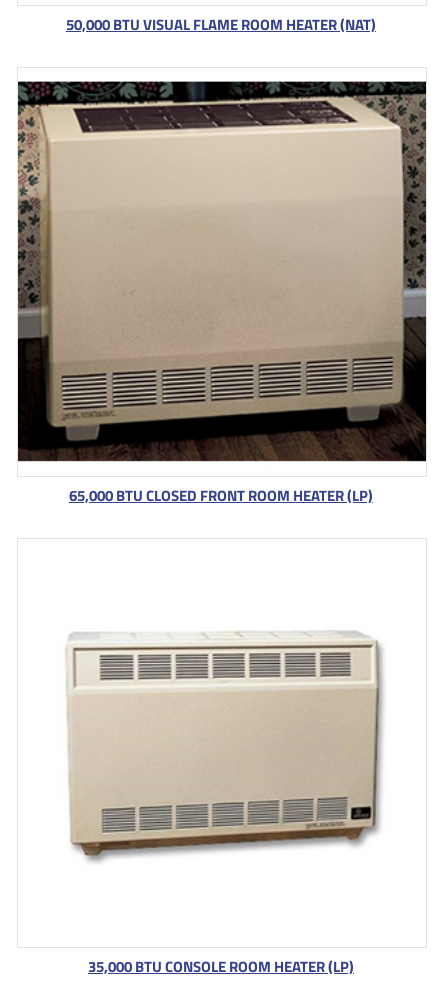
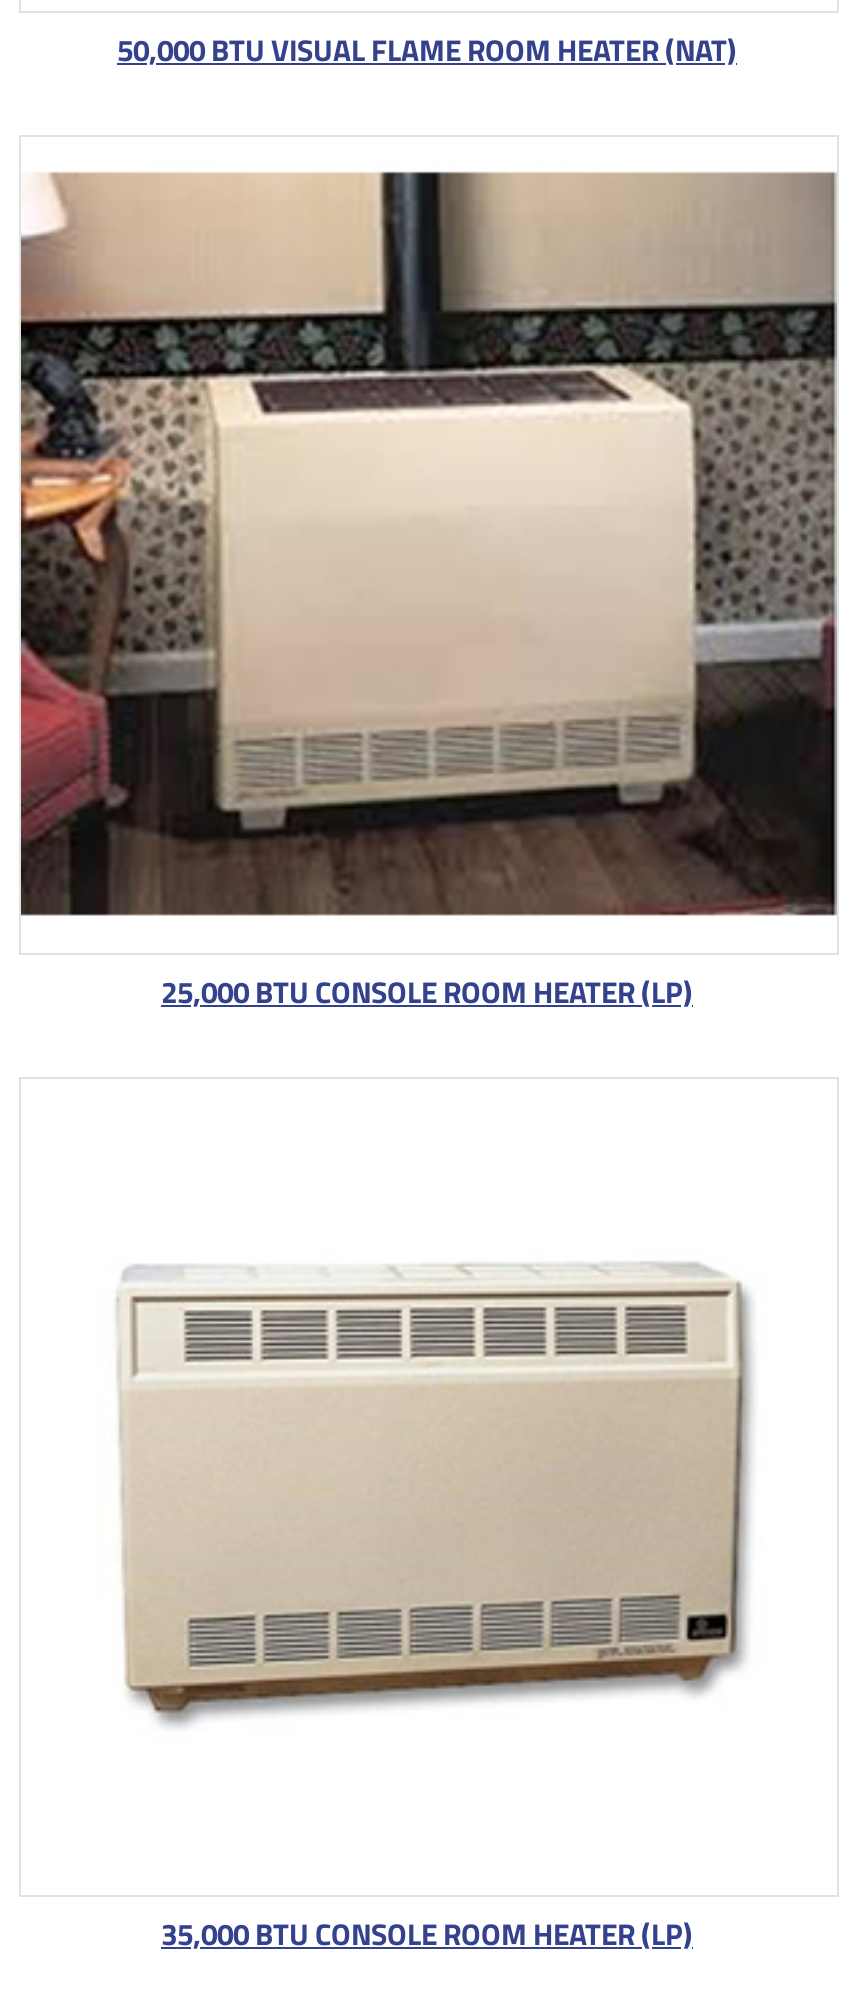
[17,80,427,507] [image] | 65,000 BTU CLOSED FRONT ROOM HEATER (LP) -> [19,163,839,1015] [image] | 25,000 BTU CONSOLE ROOM HEATER (LP)

